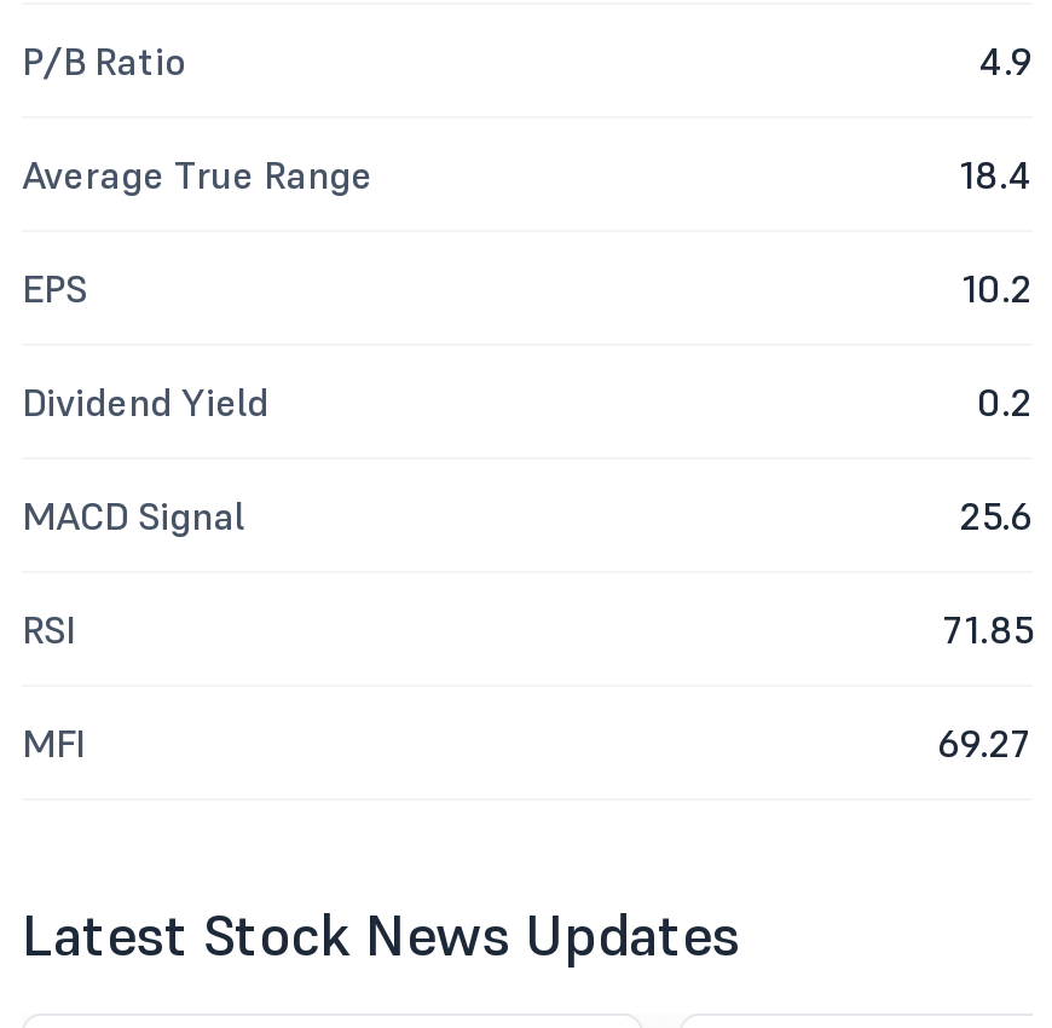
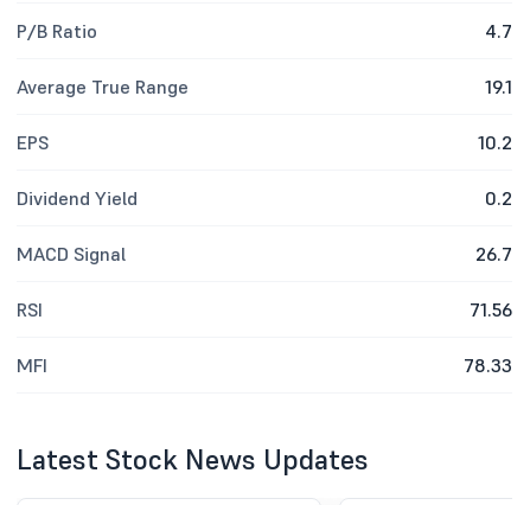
[979,36,1033,85] 4.9 -> [485,19,512,43] 4.7
[960,150,1033,198] 18.4 -> [485,75,512,98] 19.1
[960,491,1033,539] 25.6 -> [475,242,512,266] 26.7
[943,605,1033,653] 71.85 -> [470,298,512,321] 71.56
[938,718,1033,767] 69.27 -> [464,353,512,377] 78.33

